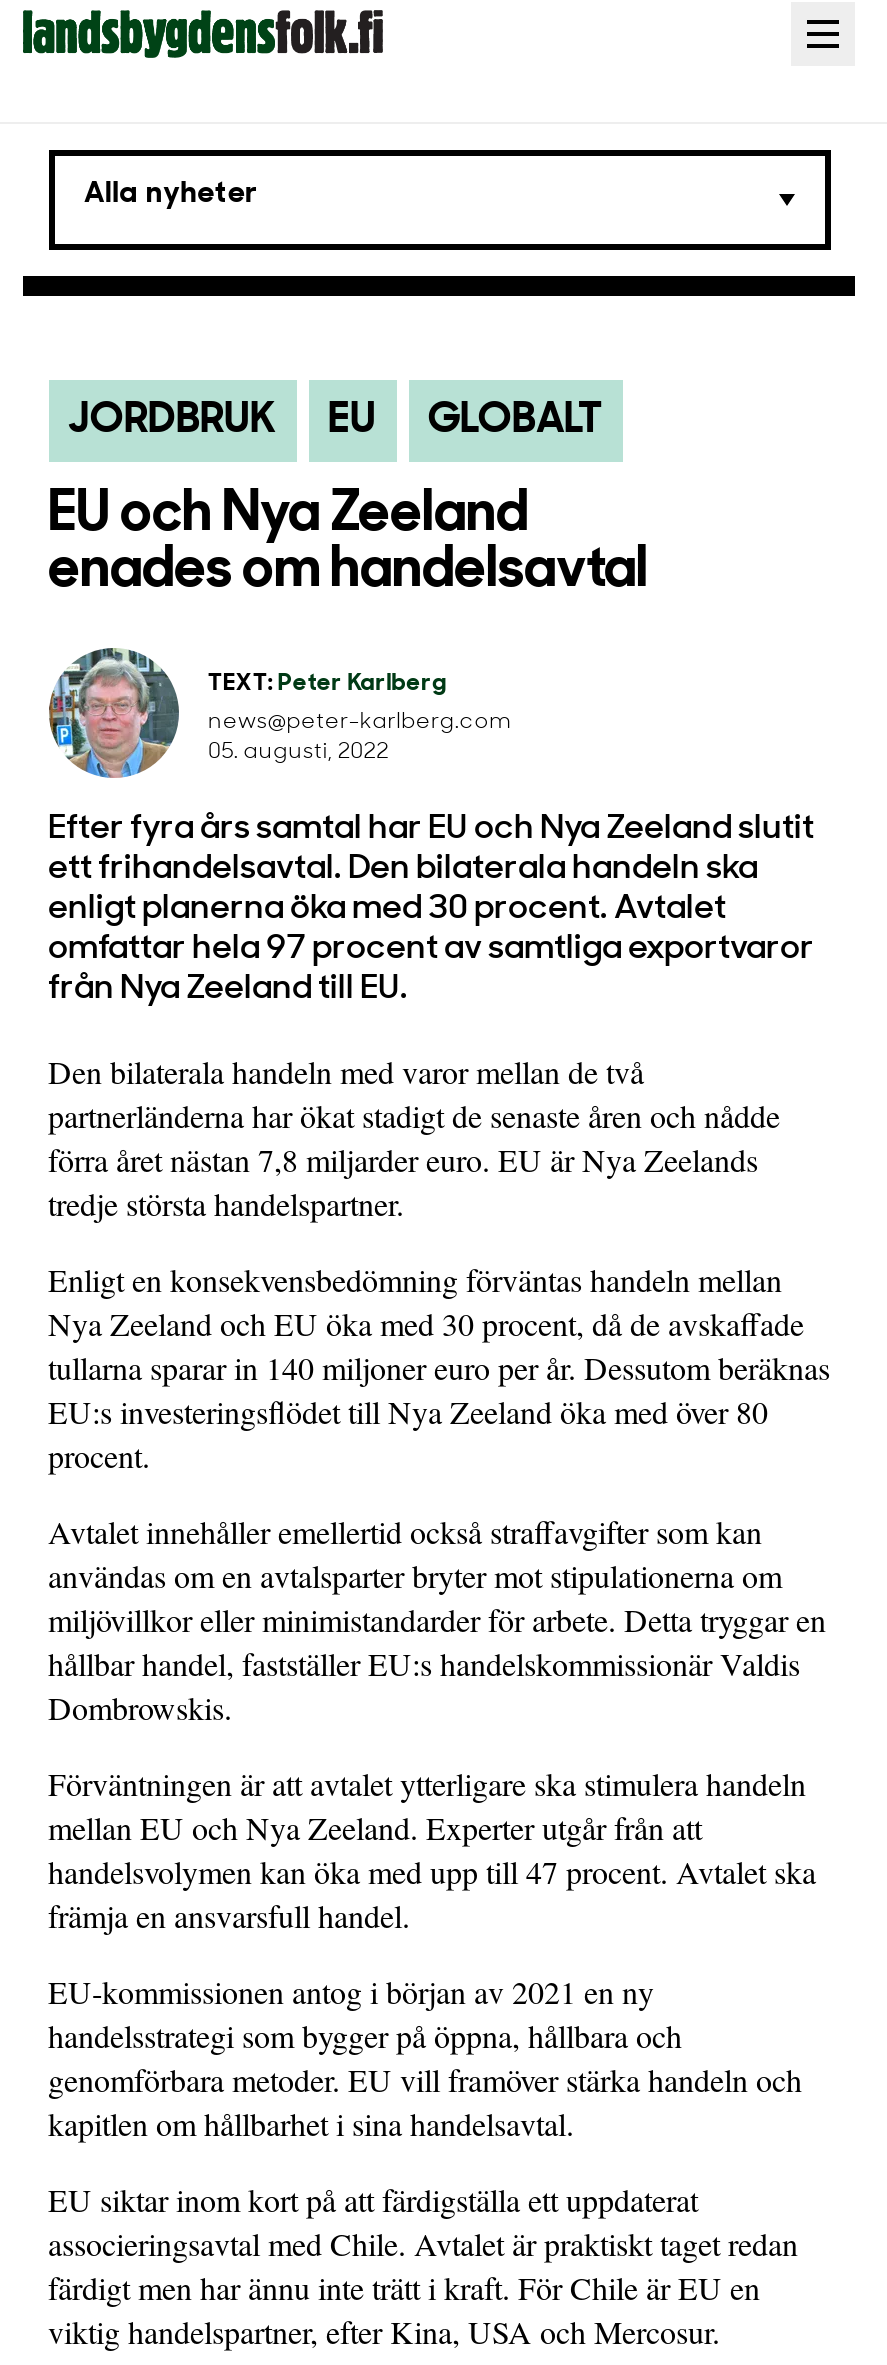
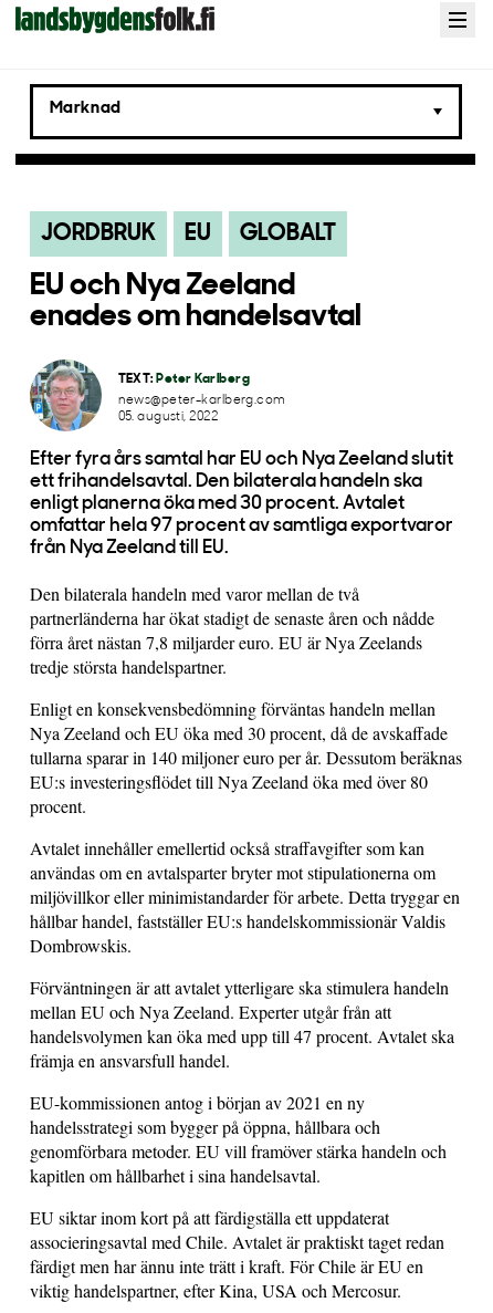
[84,179,258,209] Alla nyheter -> [49,100,121,117] Marknad

